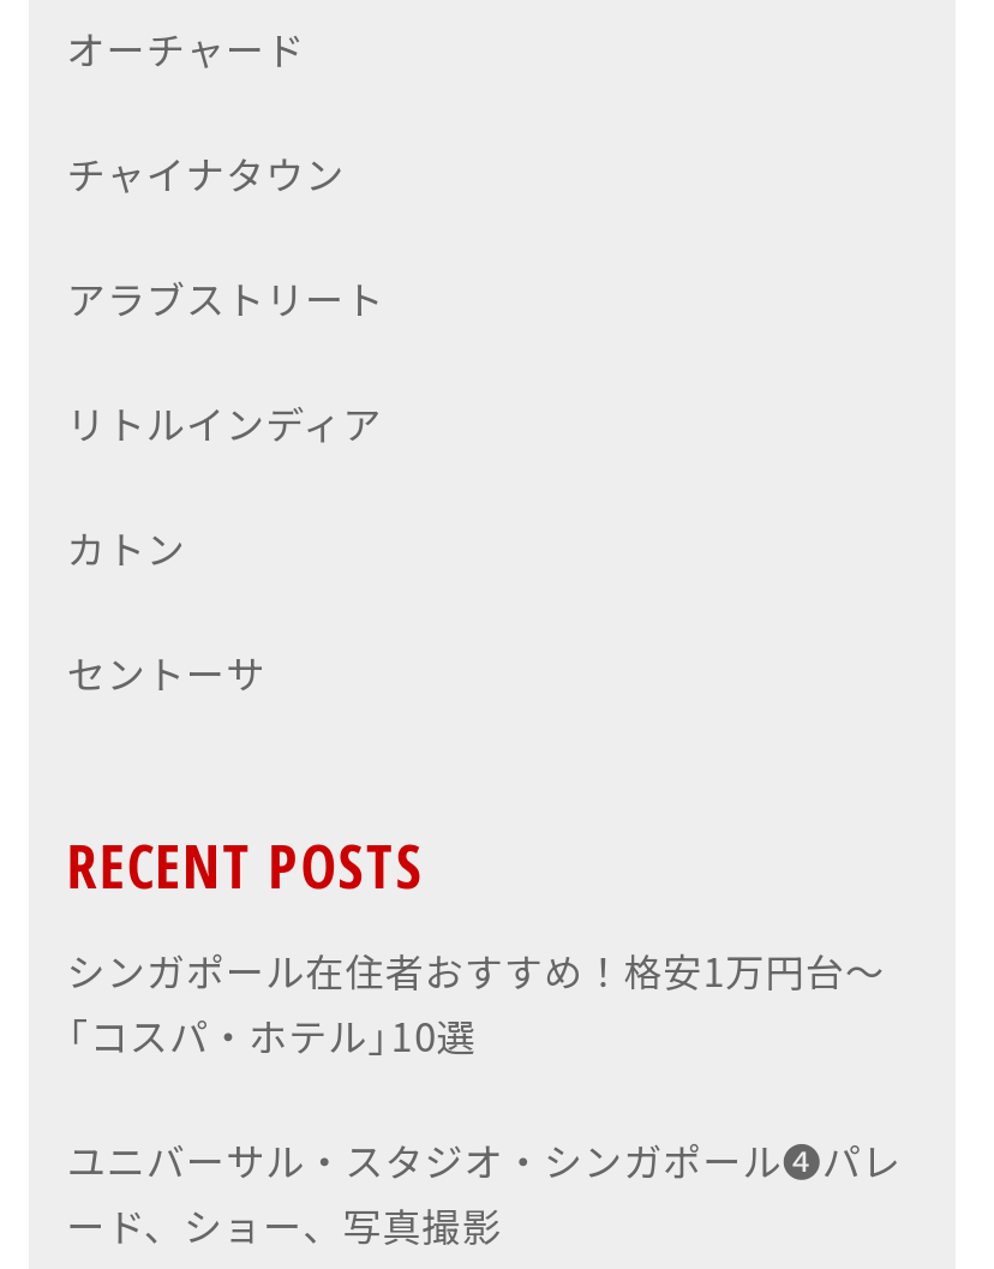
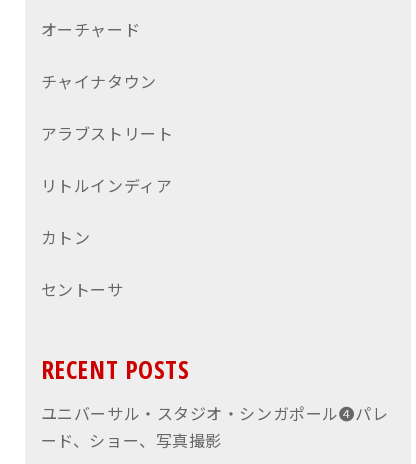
[67,941,885,1064] シンガポール在住者おすすめ！格安1万円台〜 | 「コスパ・ホテル」10選 -> none

